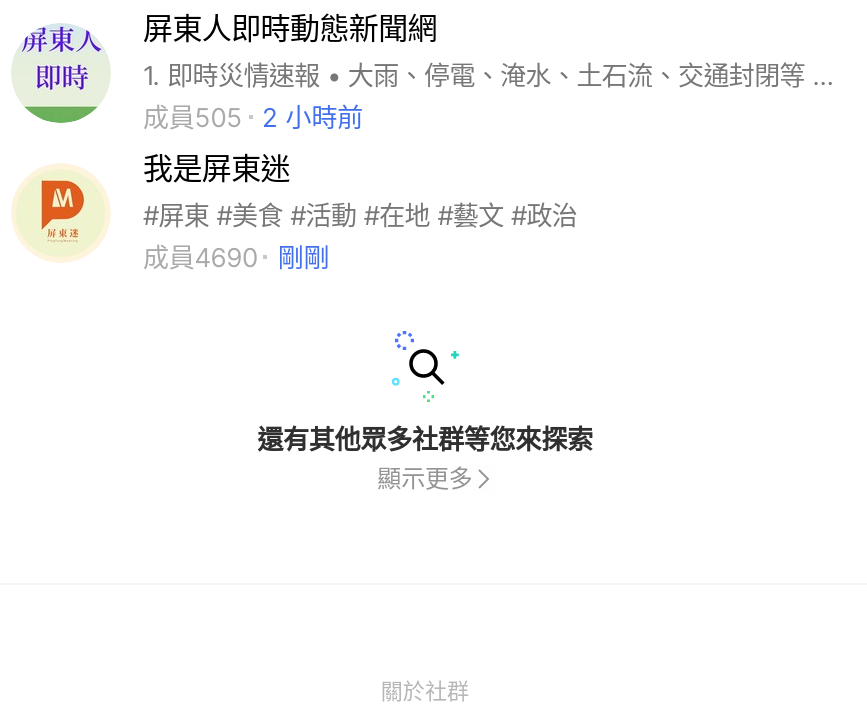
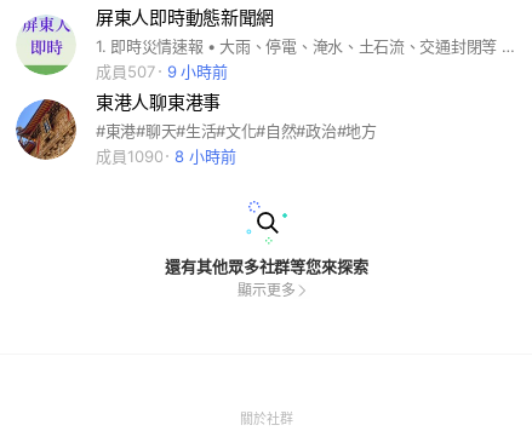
[11,101,577,273] [image] | 成員505 | 2 小時前 | 我是屏東迷 | #屏東 #美食 #活動 #在地 #藝文 #政治 | 成員4690 | 剛剛 -> [15,62,377,166] [image] | 成員507 | 9 小時前 | 東港人聊東港事 | #東港#聊天#生活#文化#自然#政治#地方 | 成員1090 | 8 小時前

